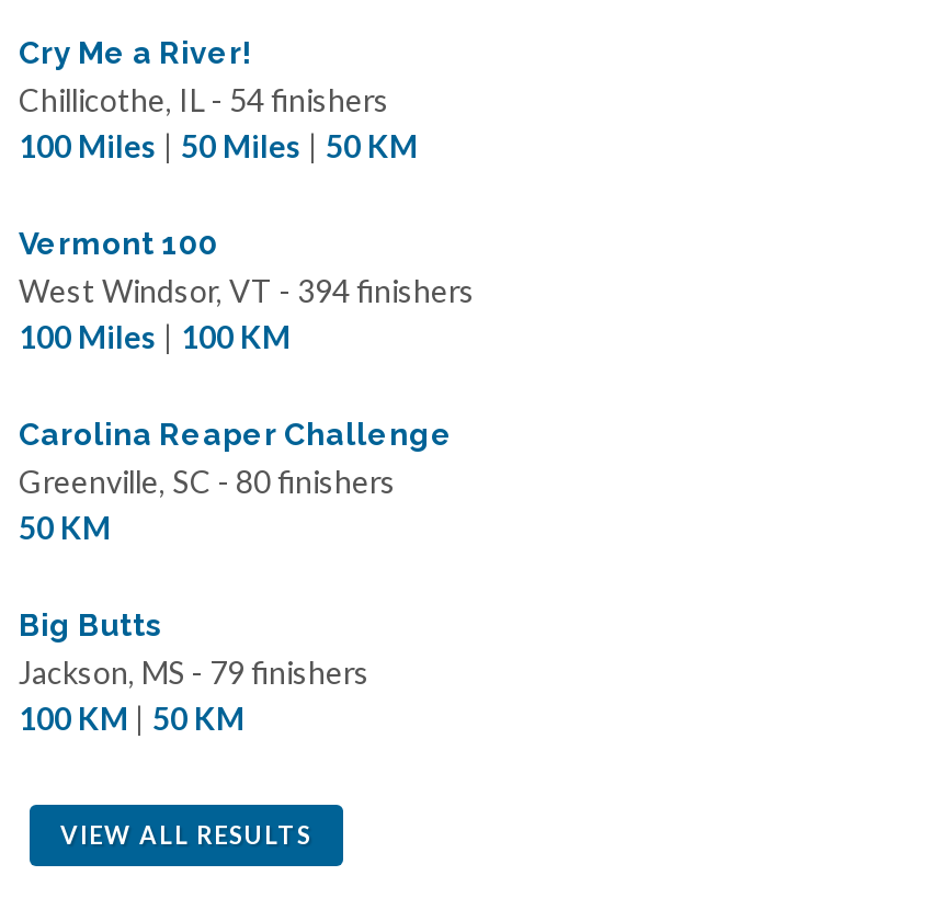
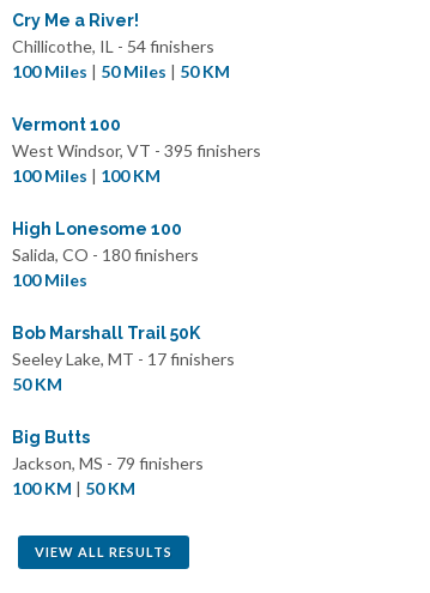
[19,273,475,310] West Windsor, VT - 394 finishers -> [12,141,261,161] West Windsor, VT - 395 finishers
[19,417,453,501] Carolina Reaper Challenge | Greenville, SC - 80 finishers -> [12,220,235,369] High Lonesome 100 | Salida, CO - 180 finishers | 100 Miles | Bob Marshall Trail 50K | Seeley Lake, MT - 17 finishers

